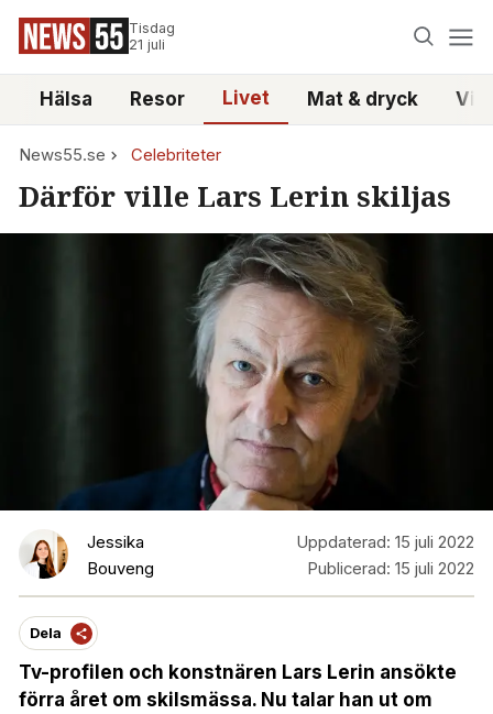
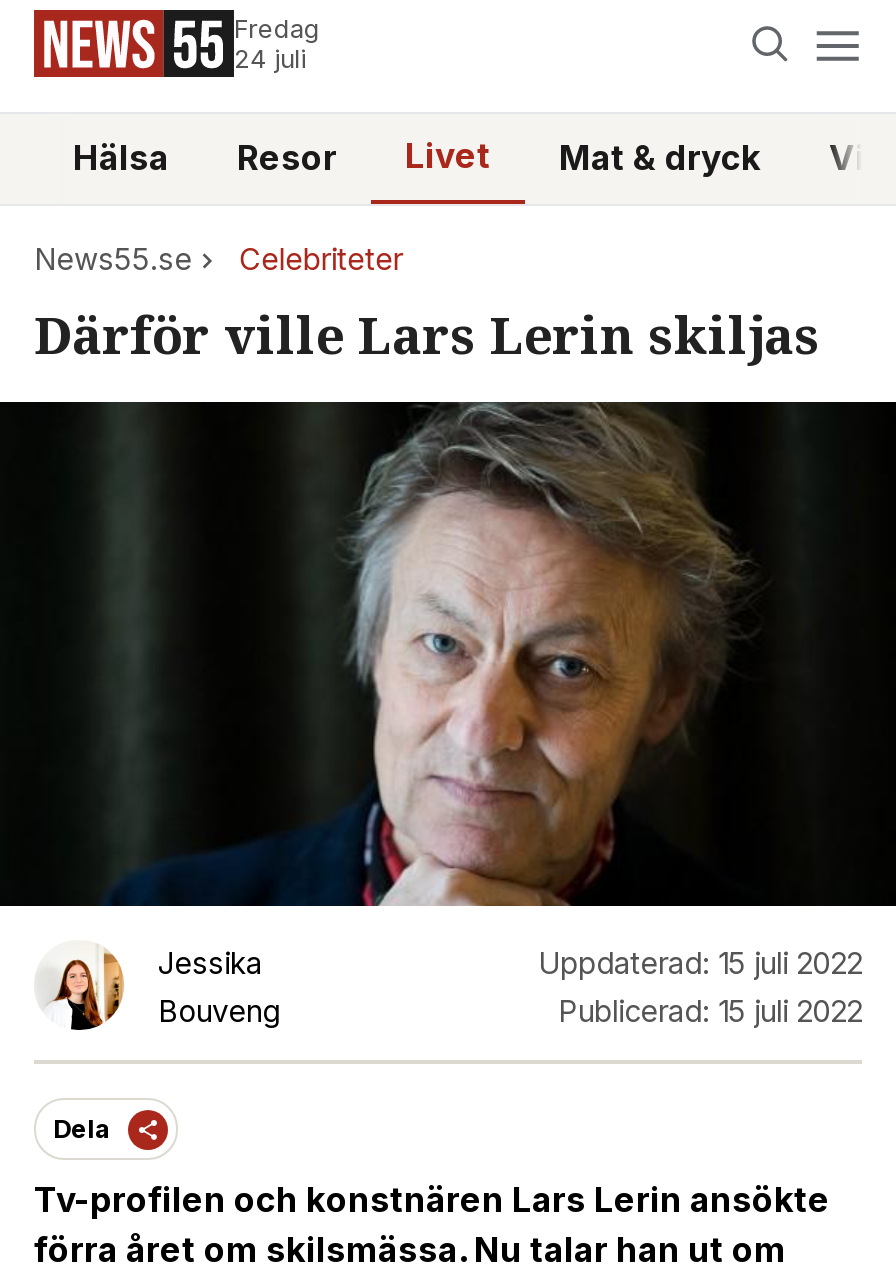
[129,20,175,53] Tisdag | 21 juli -> [234,14,320,74] Fredag | 24 juli

